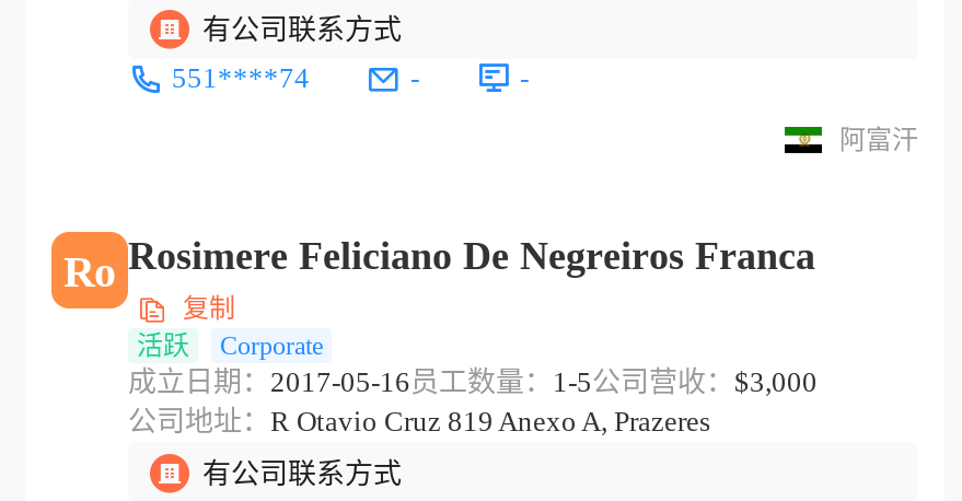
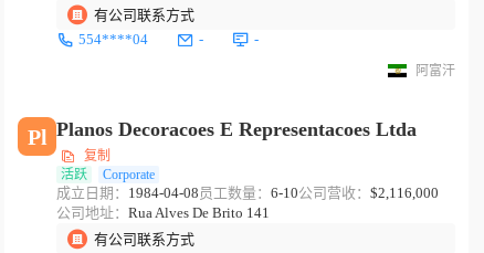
[172,61,310,94] 551****74 -> [78,31,148,48] 554****04
[63,234,826,294] Ro Rosimere Feliciano De Negreiros Franca -> [27,118,422,149] Pl Planos Decoracoes E Representacoes Ltda
[128,366,818,438] 成立日期：2017-05-16员工数量：1-5公司营收：$3,000 | 公司地址：R Otavio Cruz 819 Anexo A, Prazeres -> [56,185,439,221] 成立日期：1984-04-08员工数量：6-10公司营收：$2,116,000 | 公司地址：Rua Alves De Brito 141

